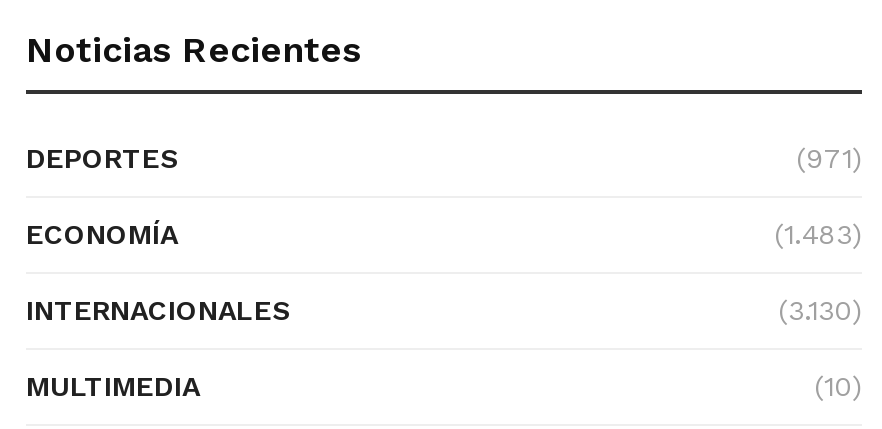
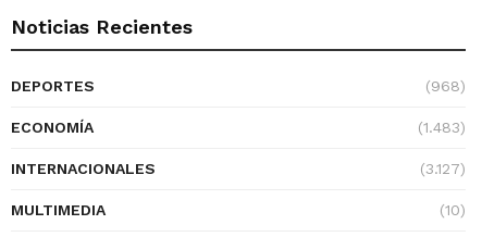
[796,142,862,174] (971) -> [425,77,466,94] (968)
[778,294,862,326] (3.130) -> [420,160,466,177] (3.127)

